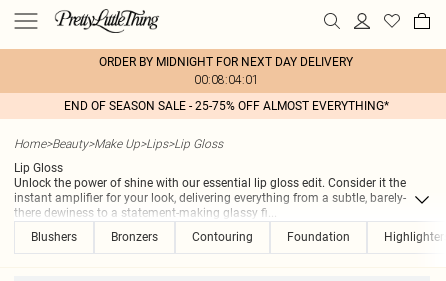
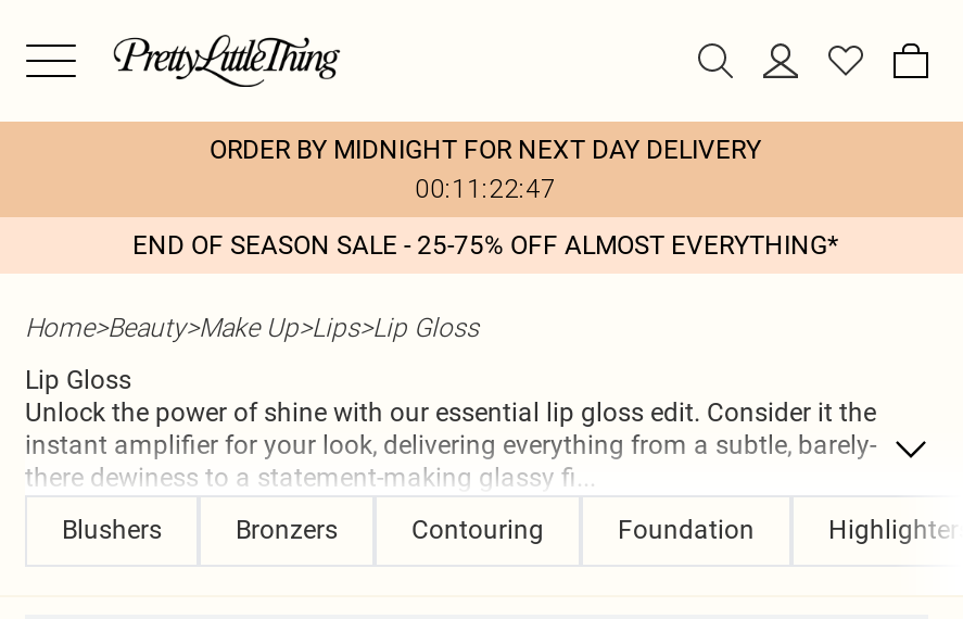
[193,72,258,87] 00:08:04:01 -> [415,172,556,204] 00:11:22:47

